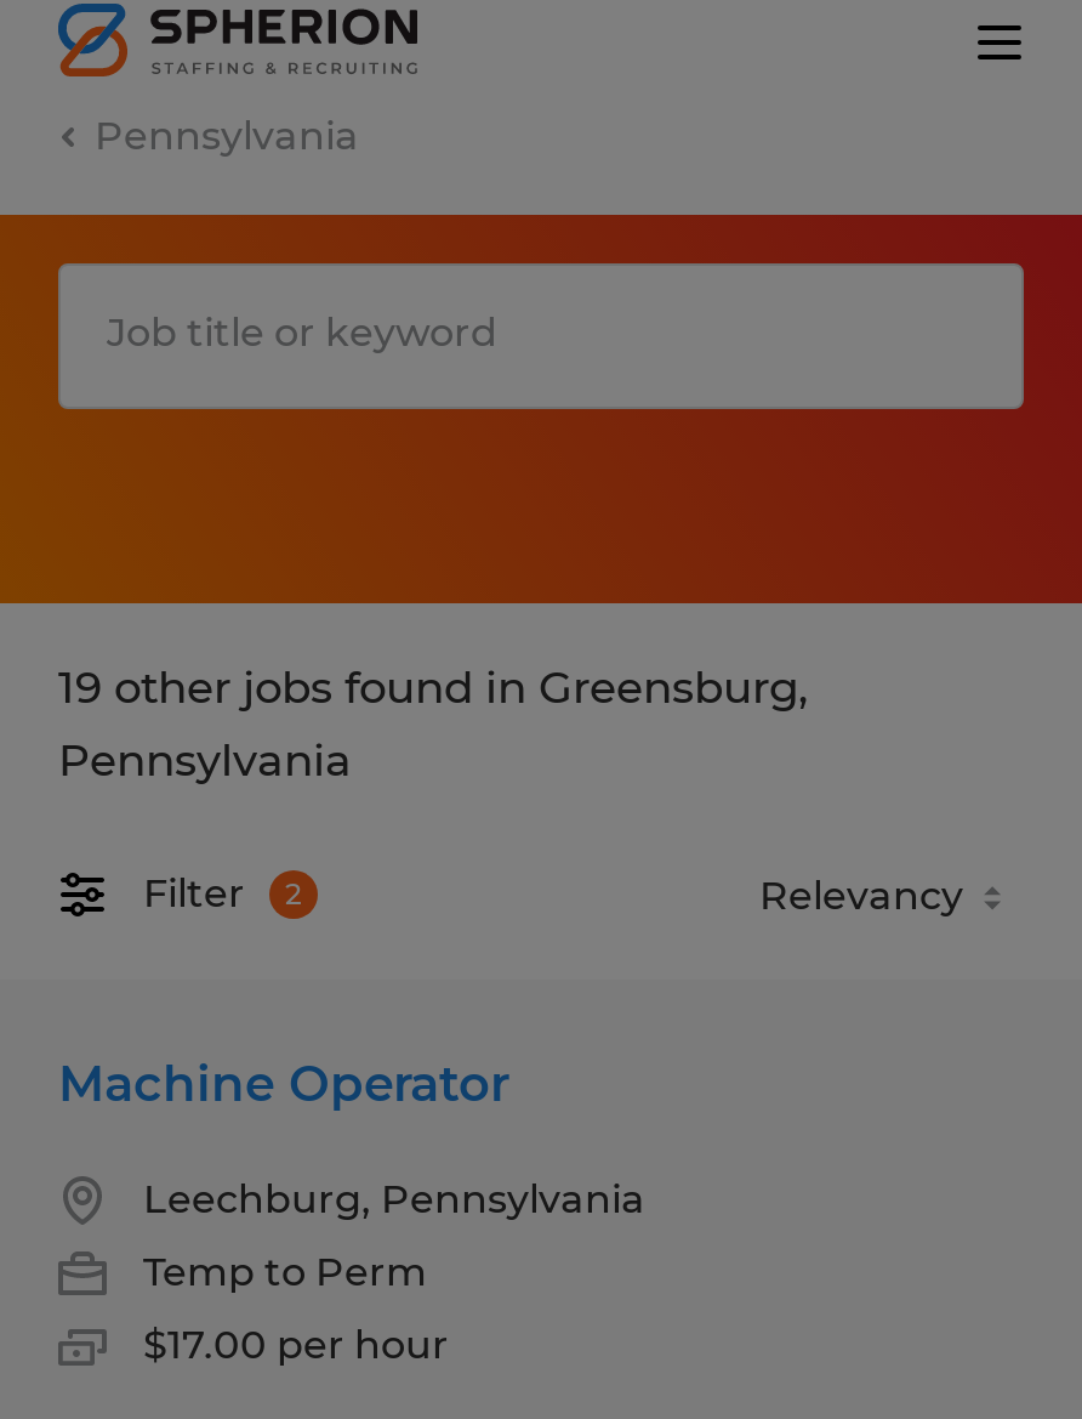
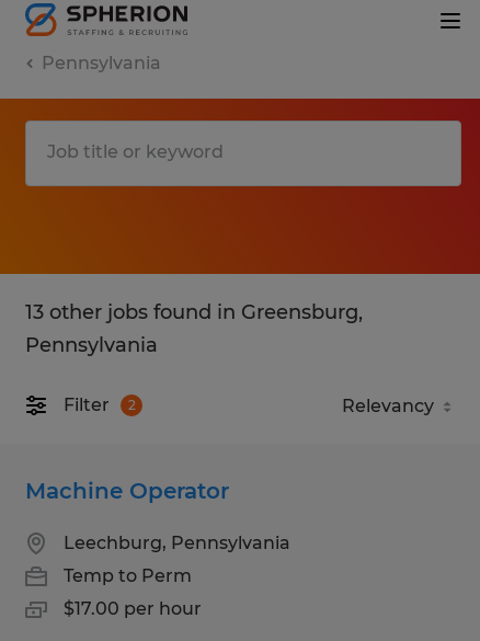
[58,662,808,715] 19 other jobs found in Greensburg, -> [25,300,363,324] 13 other jobs found in Greensburg,

